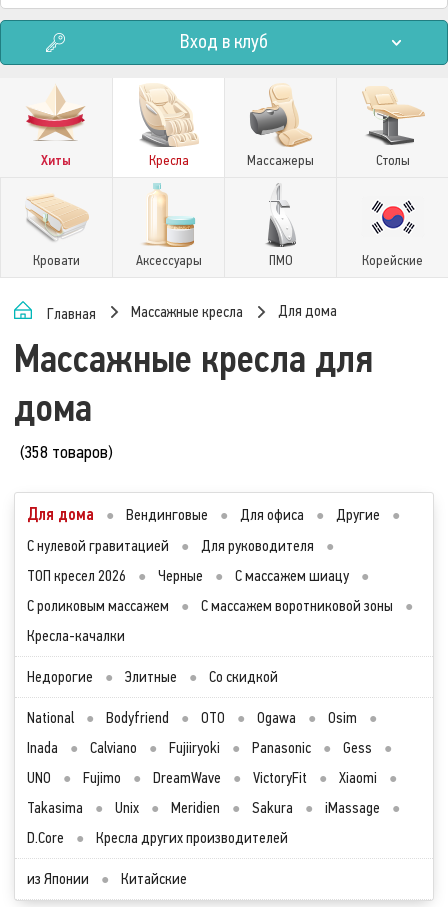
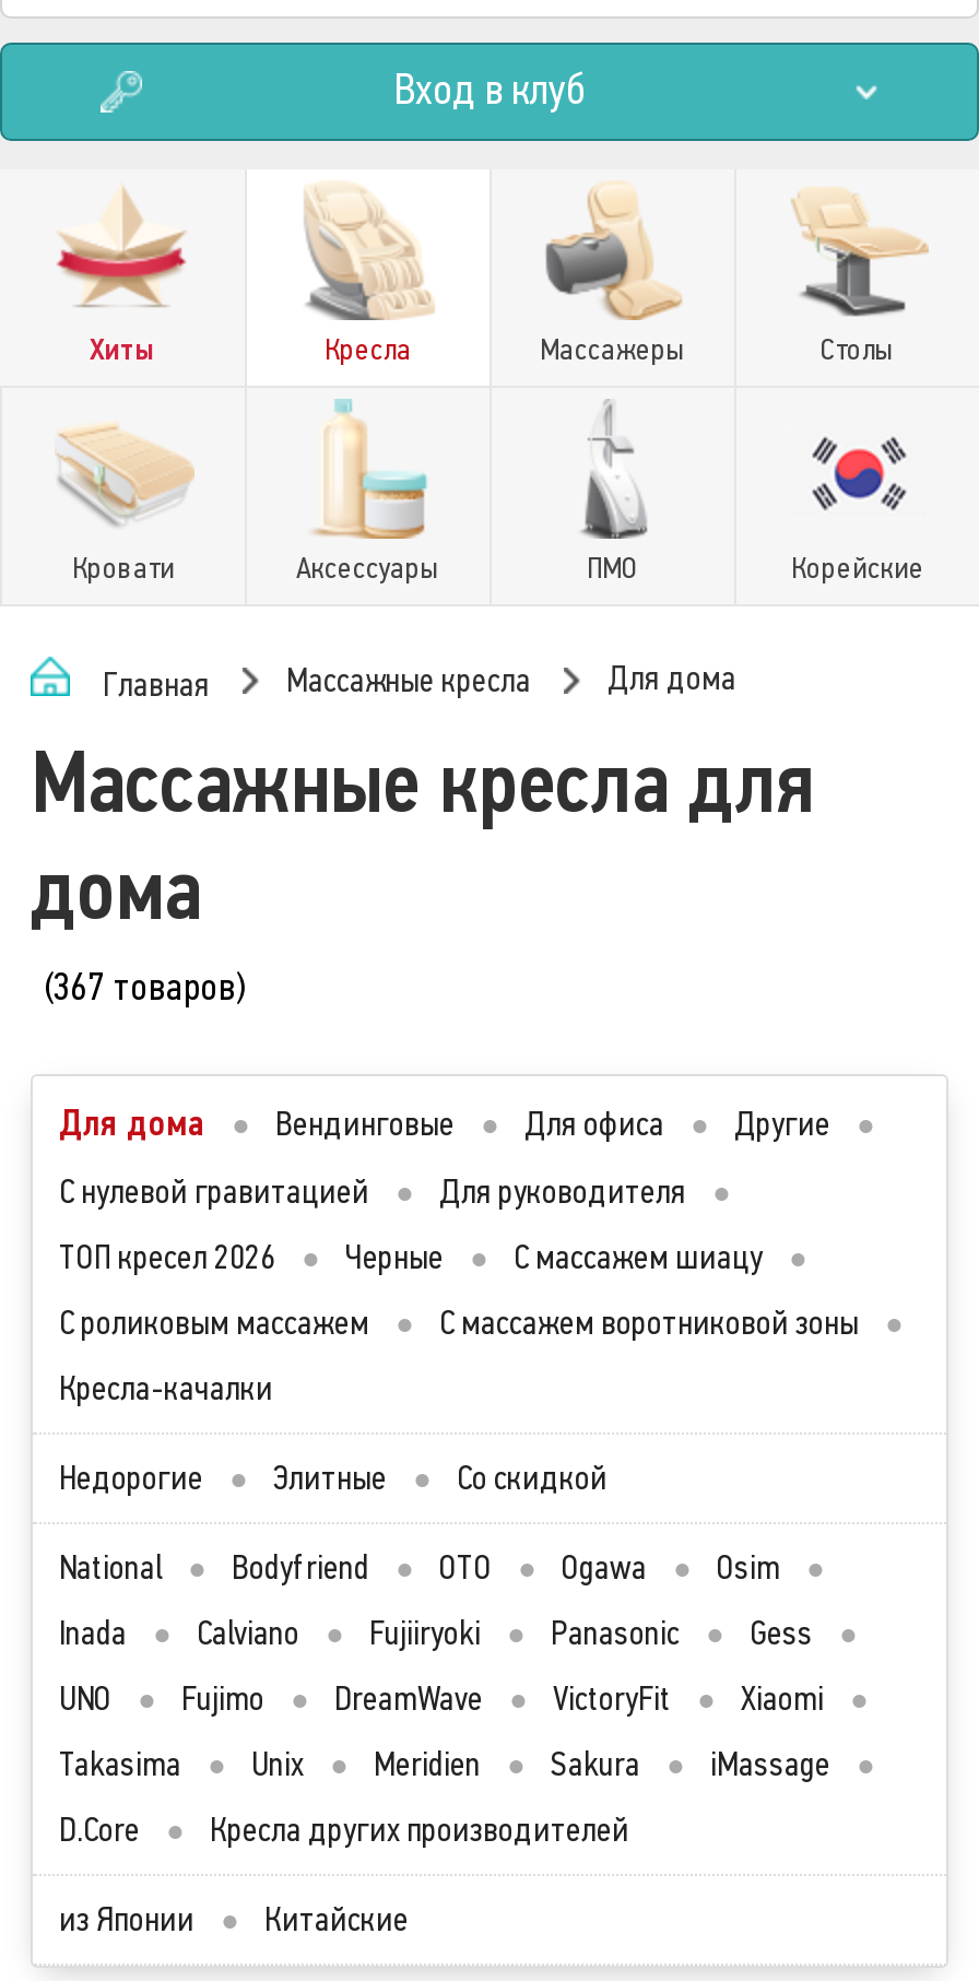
[20,442,113,463] (358 товаров) -> [44,965,247,1011] (367 товаров)

